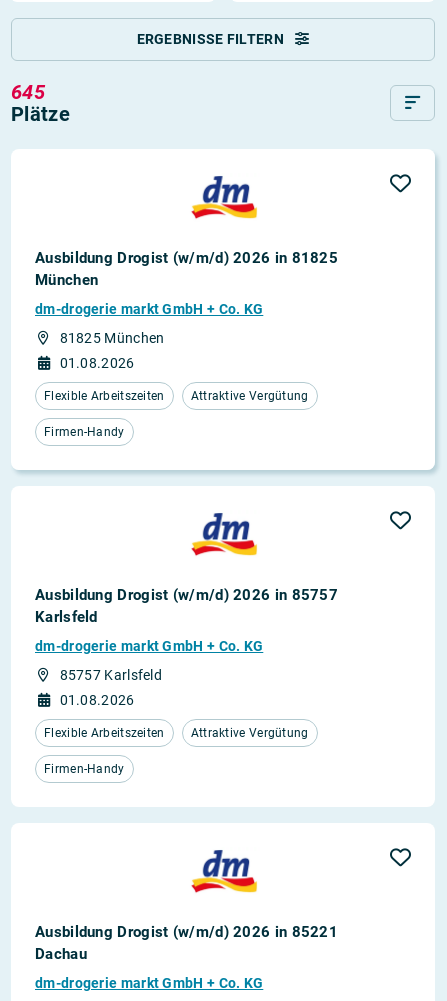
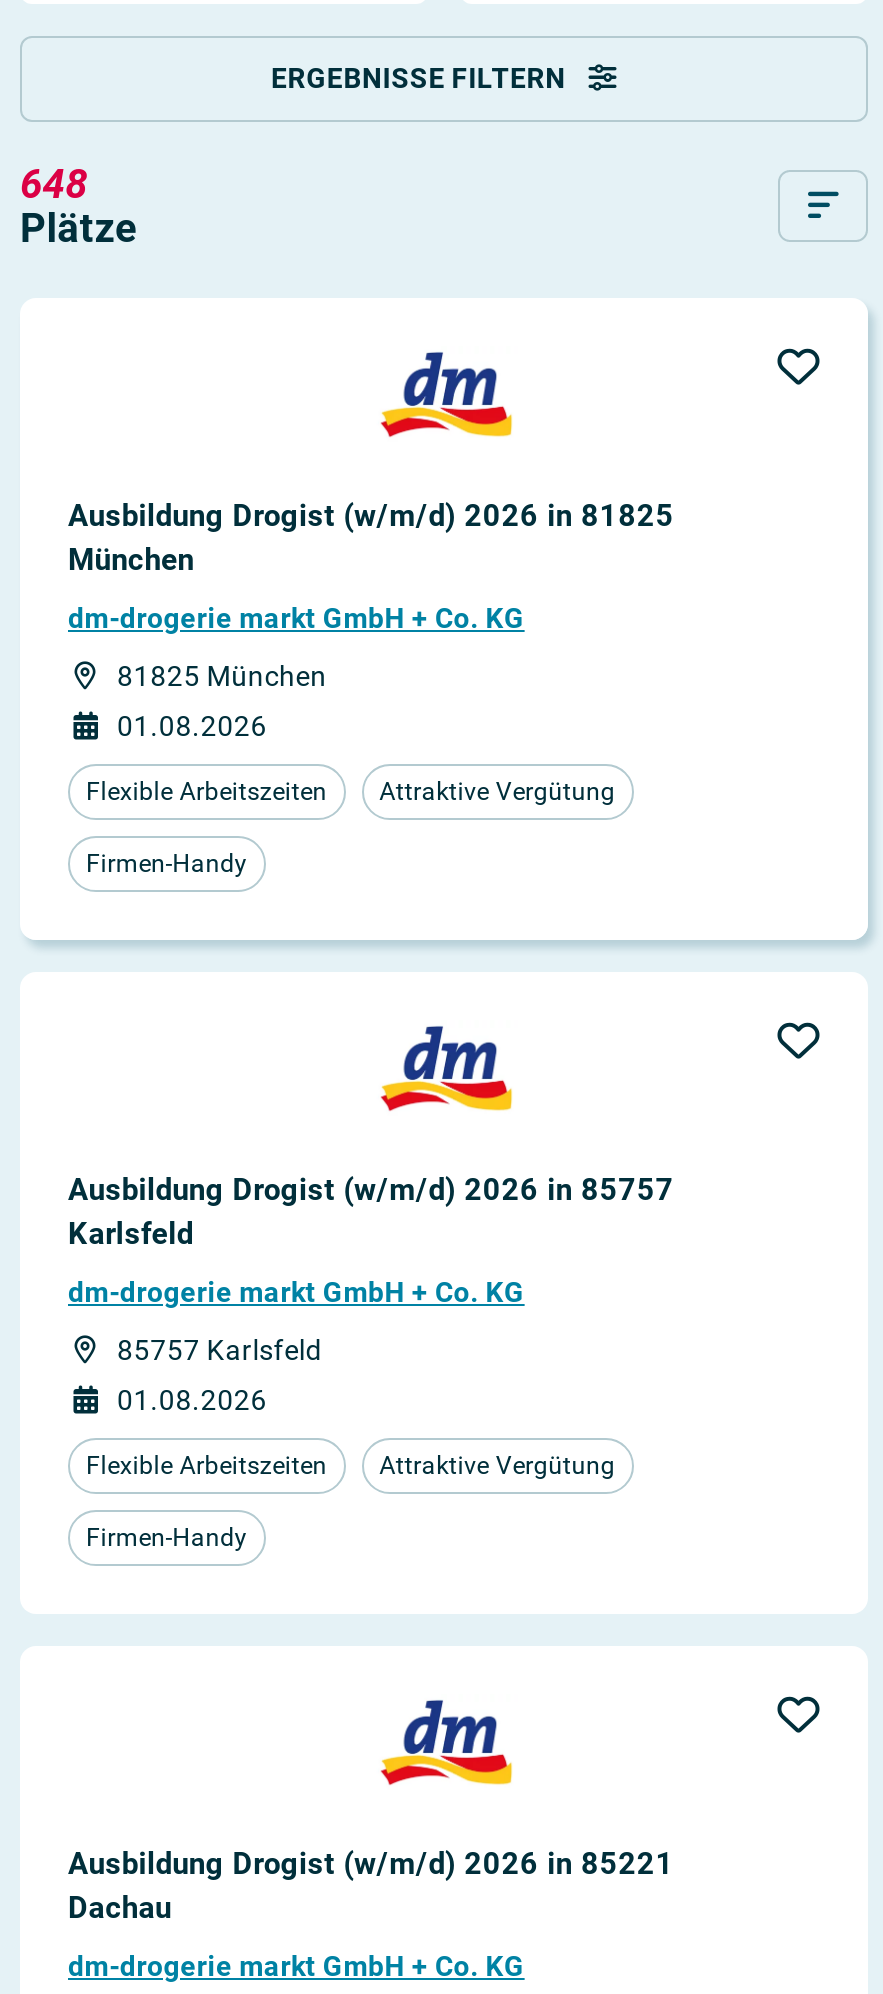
[11,80,45,104] 645 -> [20,160,88,208] 648

